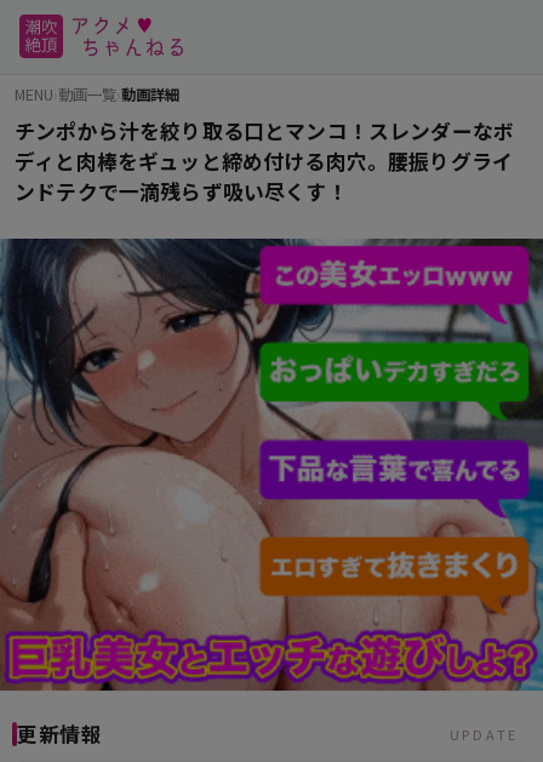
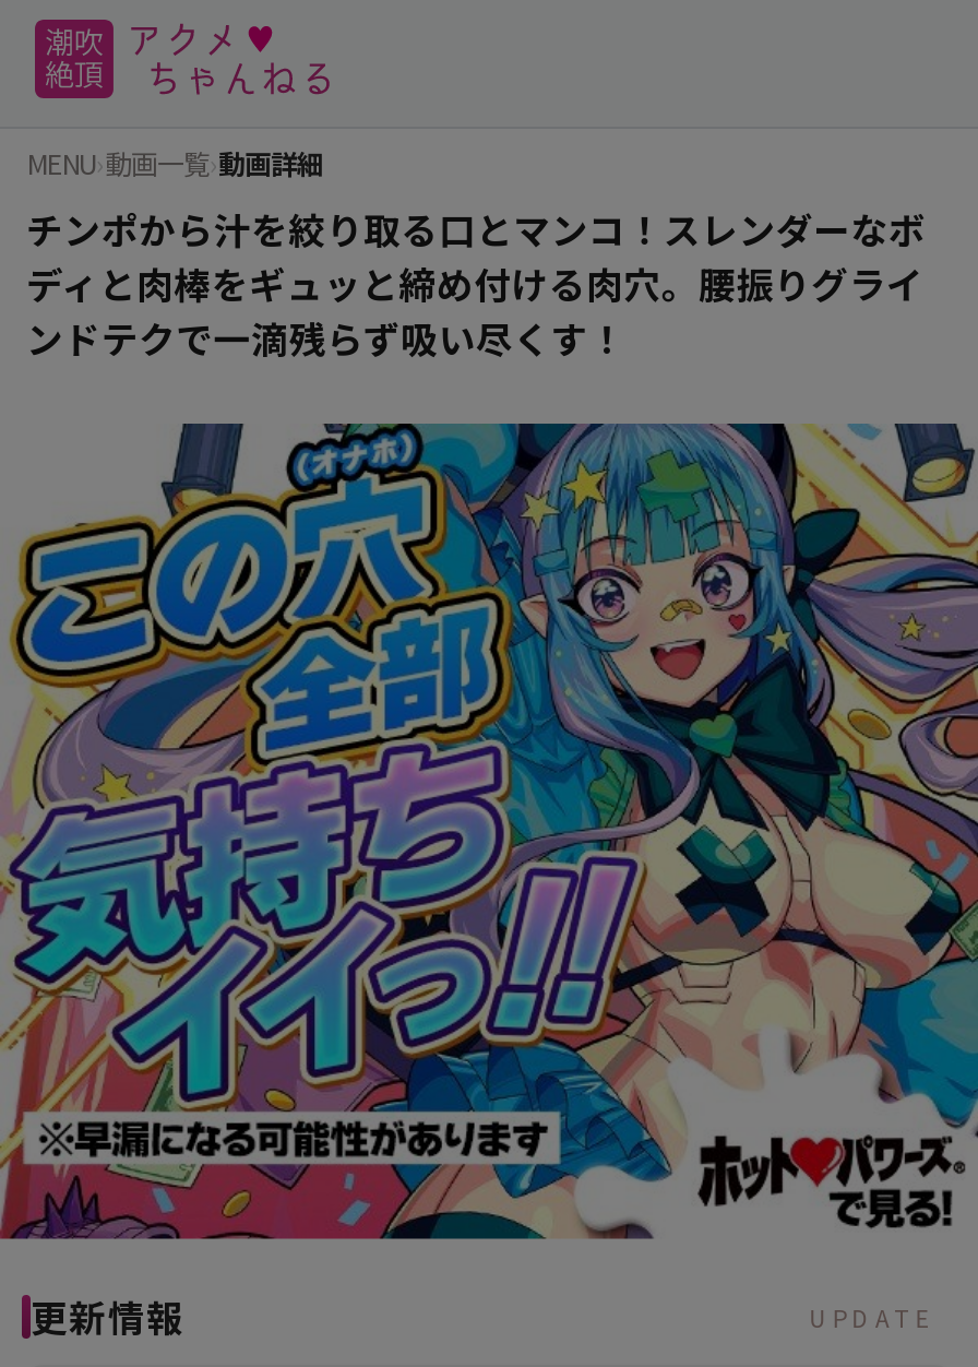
[4,237,539,692] [image] -> [7,421,971,1240] [image]

